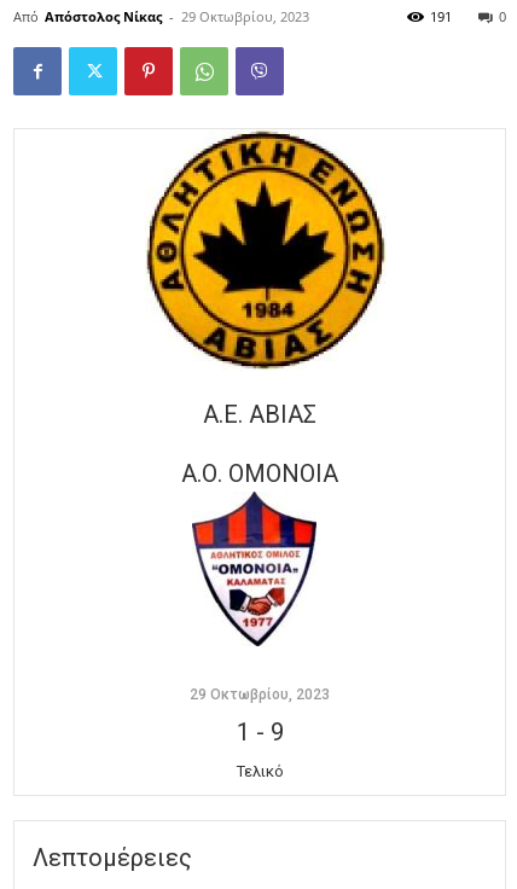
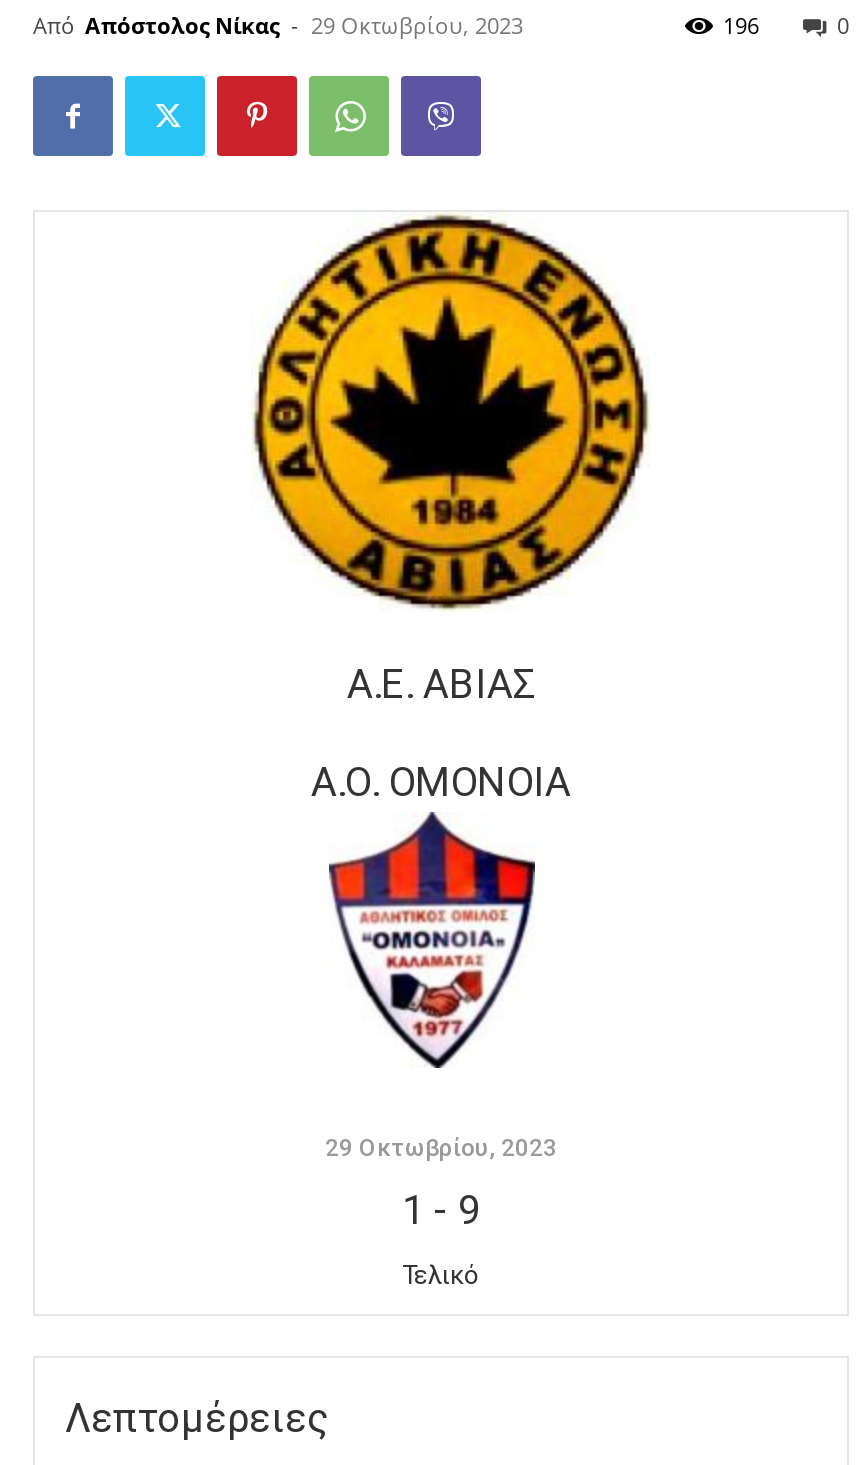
[430,7,452,25] 191 -> [723,10,759,40] 196

